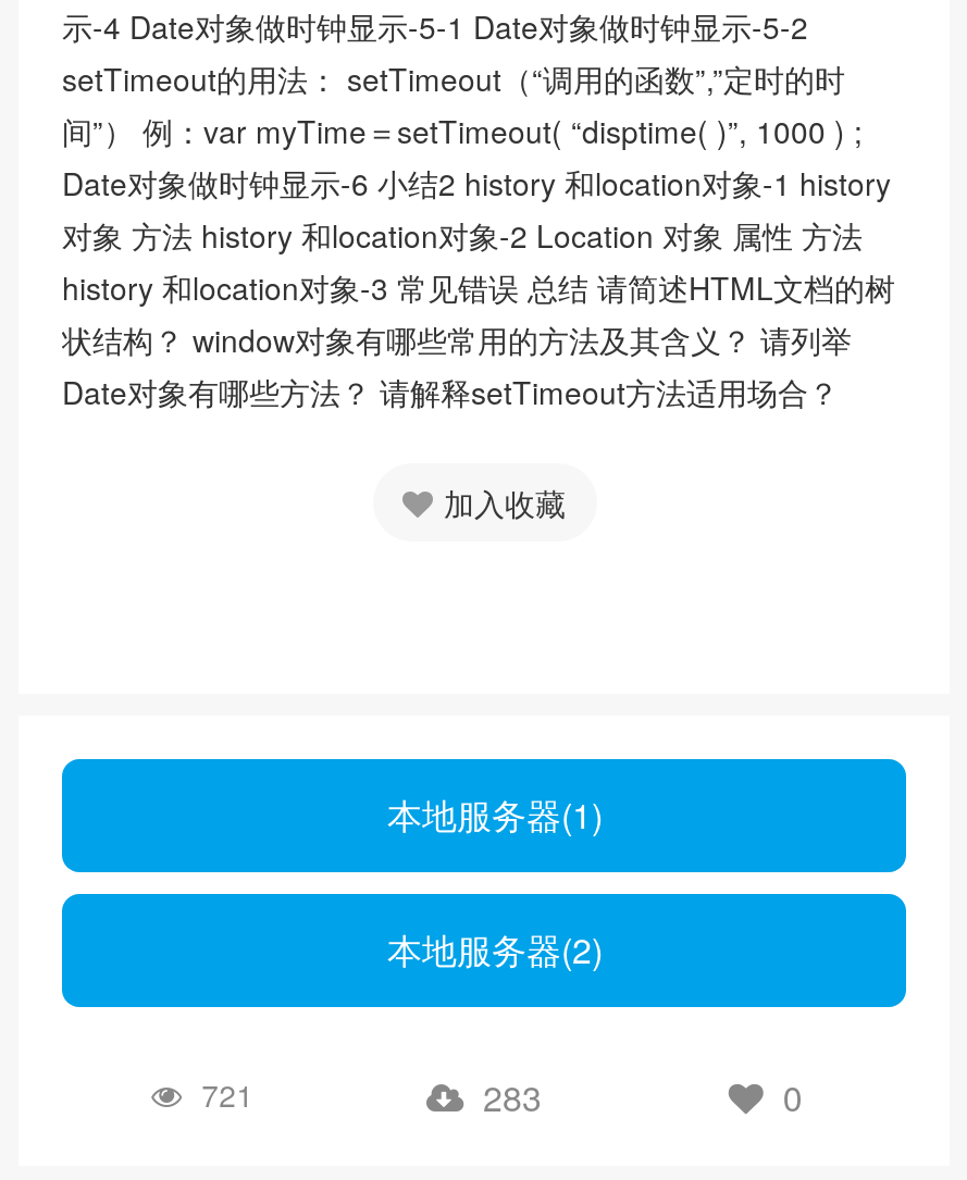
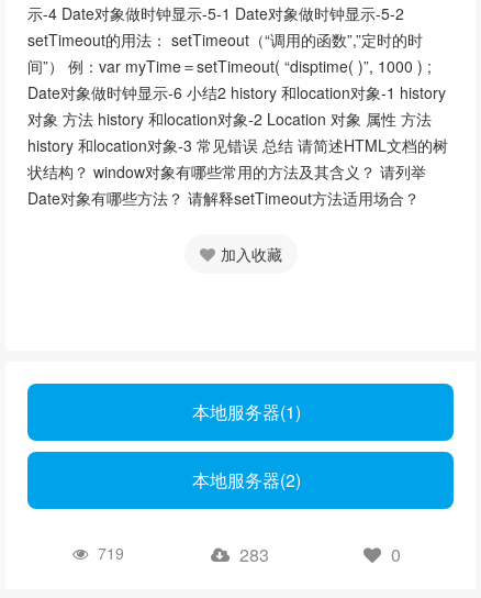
[202,1072,254,1116] 721 -> [98,542,124,564] 719

